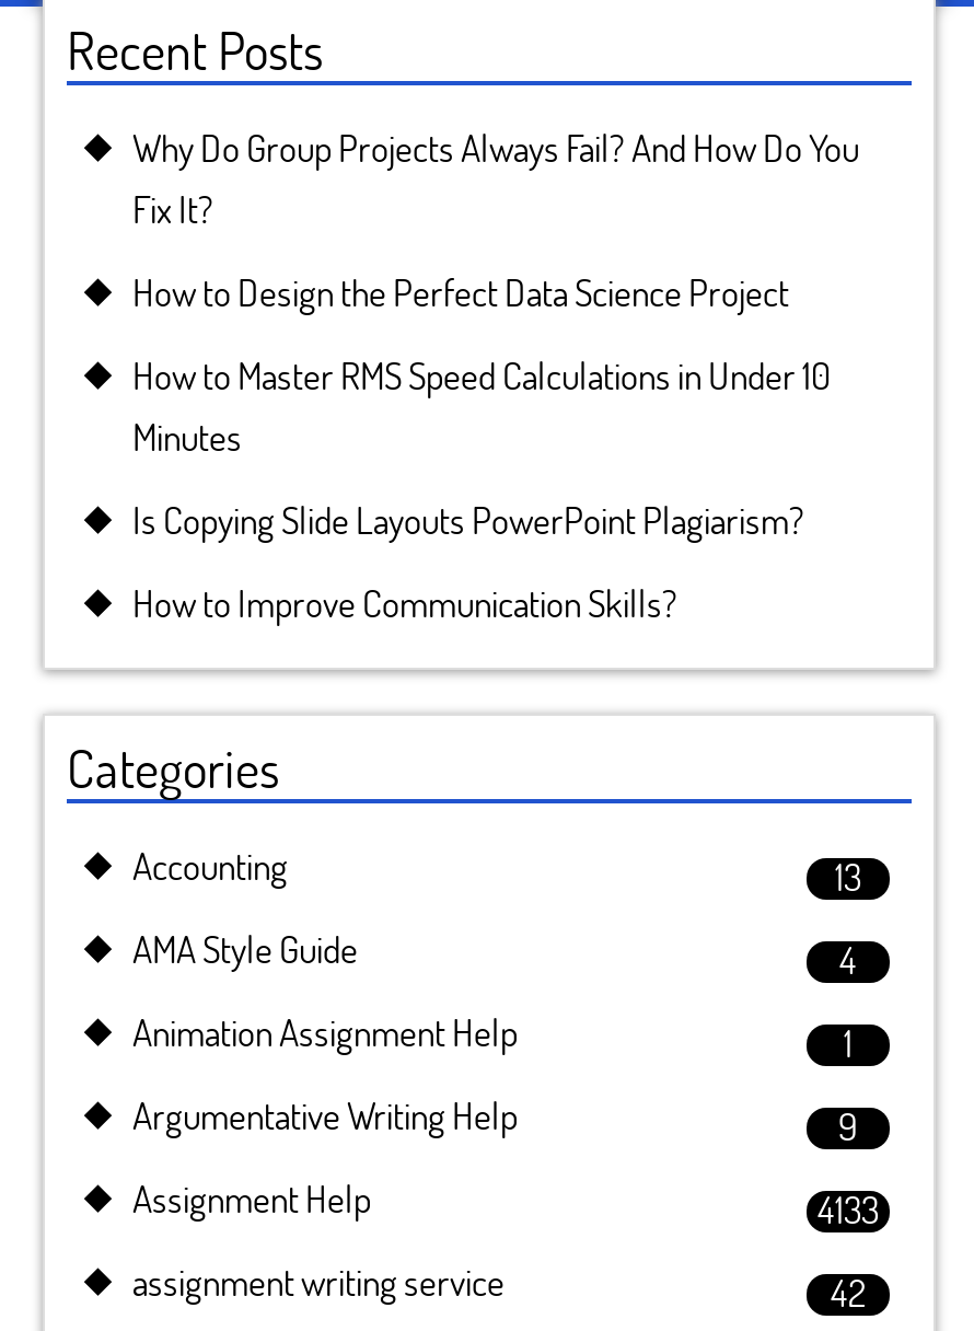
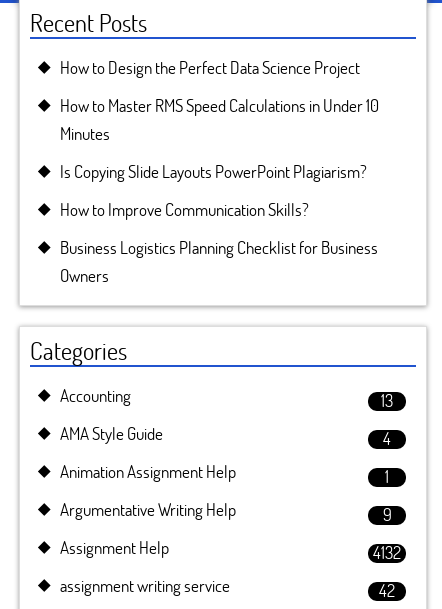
[132,123,859,234] Why Do Group Projects Always Fail? And How Do You | Fix It? -> none
moved [132,267,831,628] -> [60,56,379,221]: How to Design the Perfect Data Science Project | How to Master RMS Speed Calculations in Under 10 | Minutes | Is Copying Slide Layouts PowerPoint Plagiarism? | How to Improve Communication Skills?
none -> [60,236,378,287] Business Logistics Planning Checklist for Business | Owners
[818,1184,879,1235] 4133 -> [373,541,401,564] 4132

